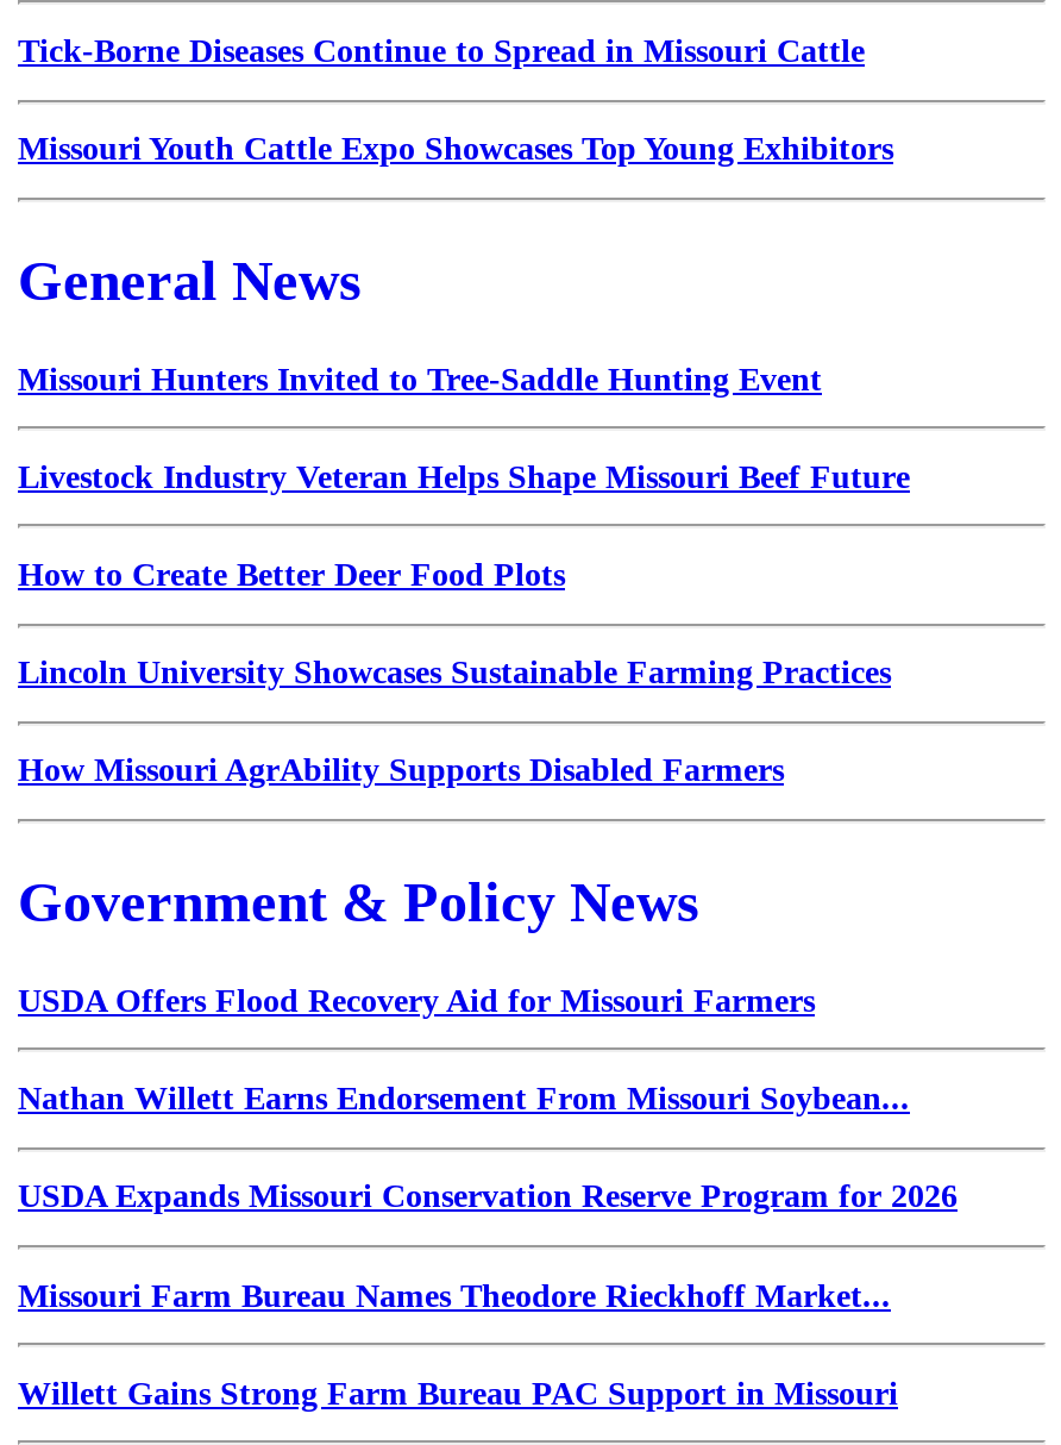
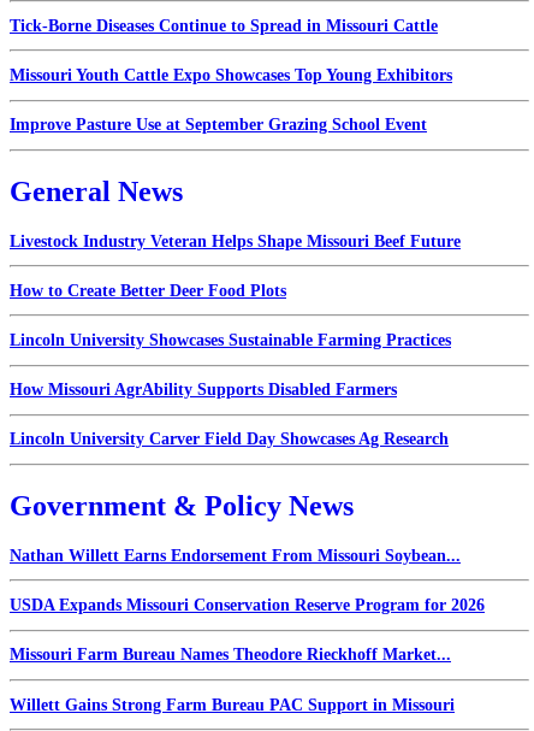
none -> [10,116,427,134] Improve Pasture Use at September Grazing School Event
moved [18,249,360,311] -> [10,175,183,207]: General News
[18,360,822,396] Missouri Hunters Invited to Tree-Saddle Hunting Event -> none
none -> [10,431,449,449] Lincoln University Carver Field Day Showcases Ag Research
moved [18,871,698,933] -> [10,490,354,521]: Government & Policy News
[18,982,815,1018] USDA Offers Flood Recovery Aid for Missouri Farmers -> none

